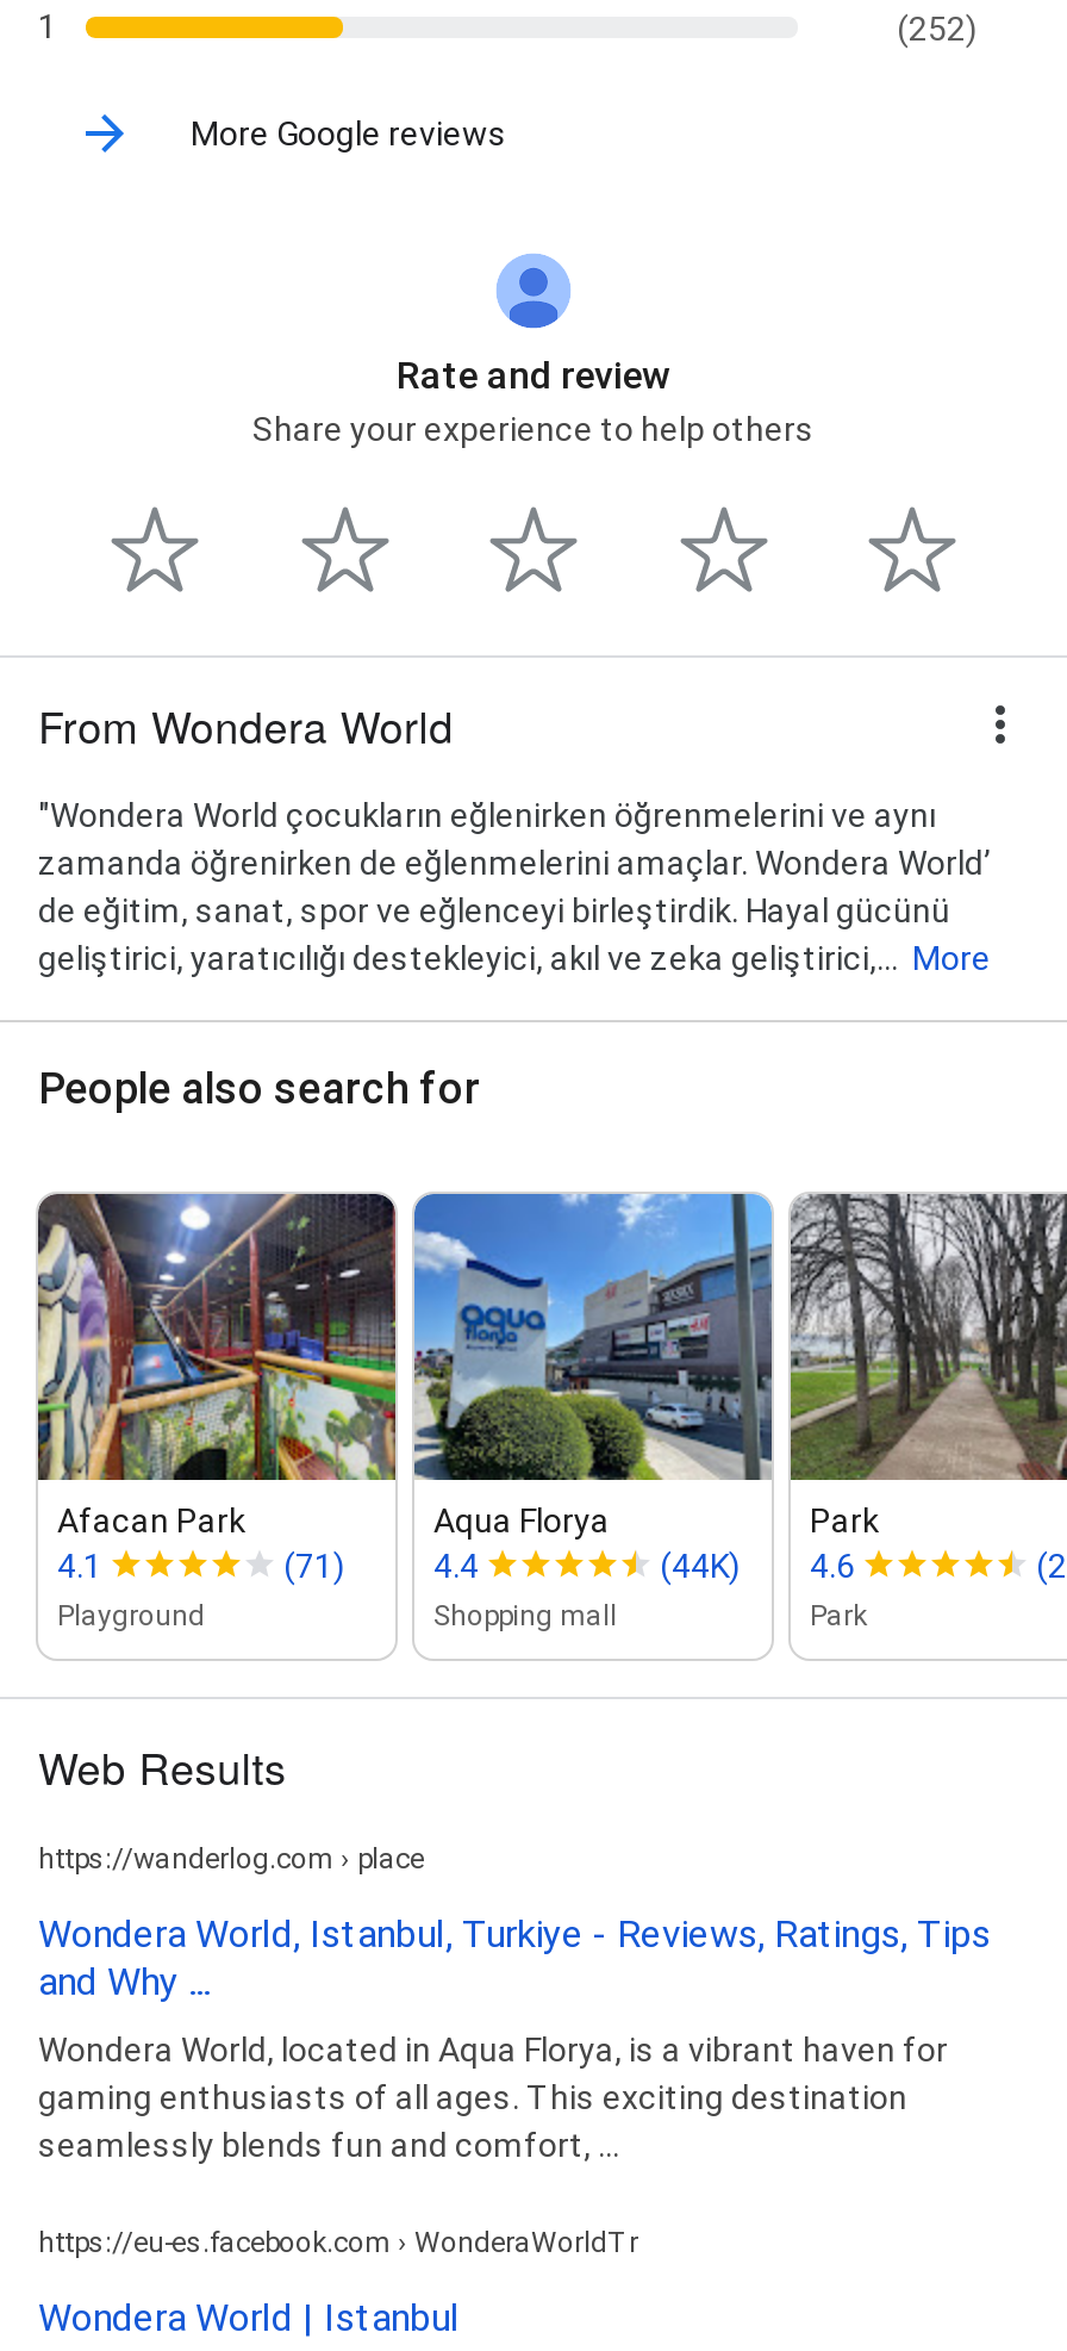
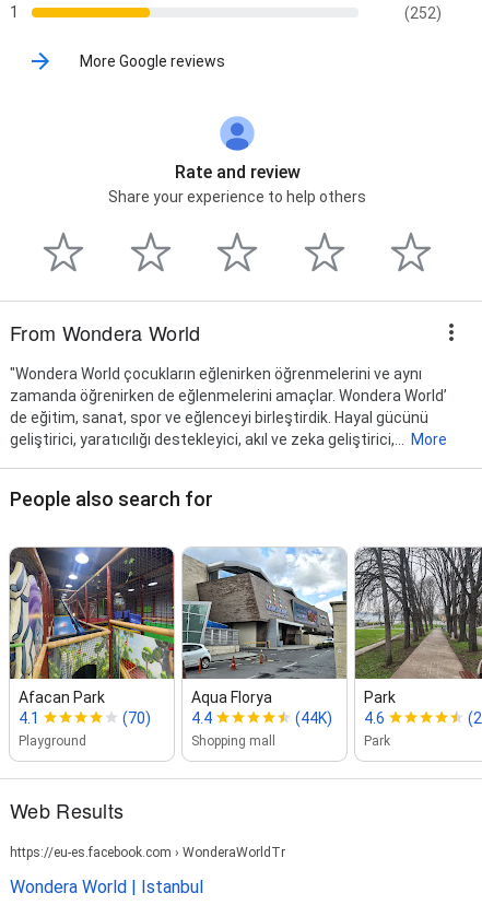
[412,1192,774,1482] [image] -> [181,548,348,680] [image]
[283,1546,345,1584] (71) -> [122,709,151,727] (70)
[38,1841,991,2163] https://wanderlog.com › place | Wondera World, Istanbul, Turkiye - Reviews, Ratings, Tips | and Why ... | Wondera World, located in Aqua Florya, is a vibrant haven for | gaming enthusiasts of all ages. This exciting destination | seamlessly blends fun and comfort, ... -> none

